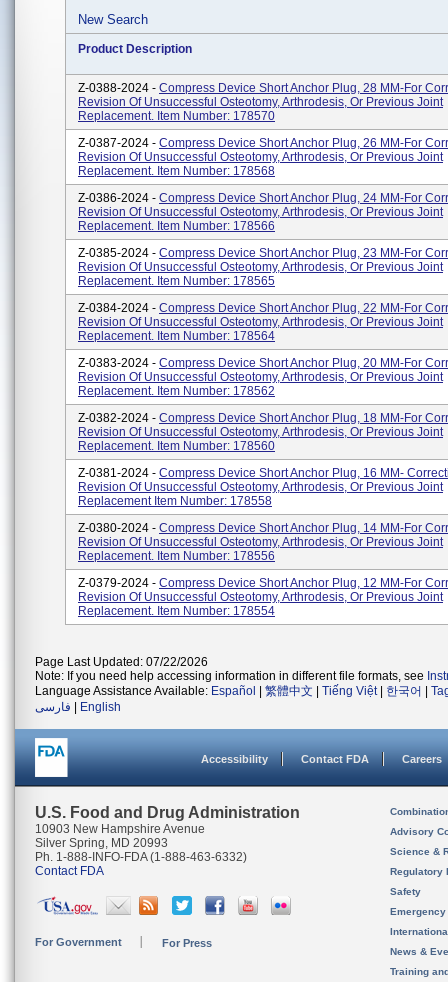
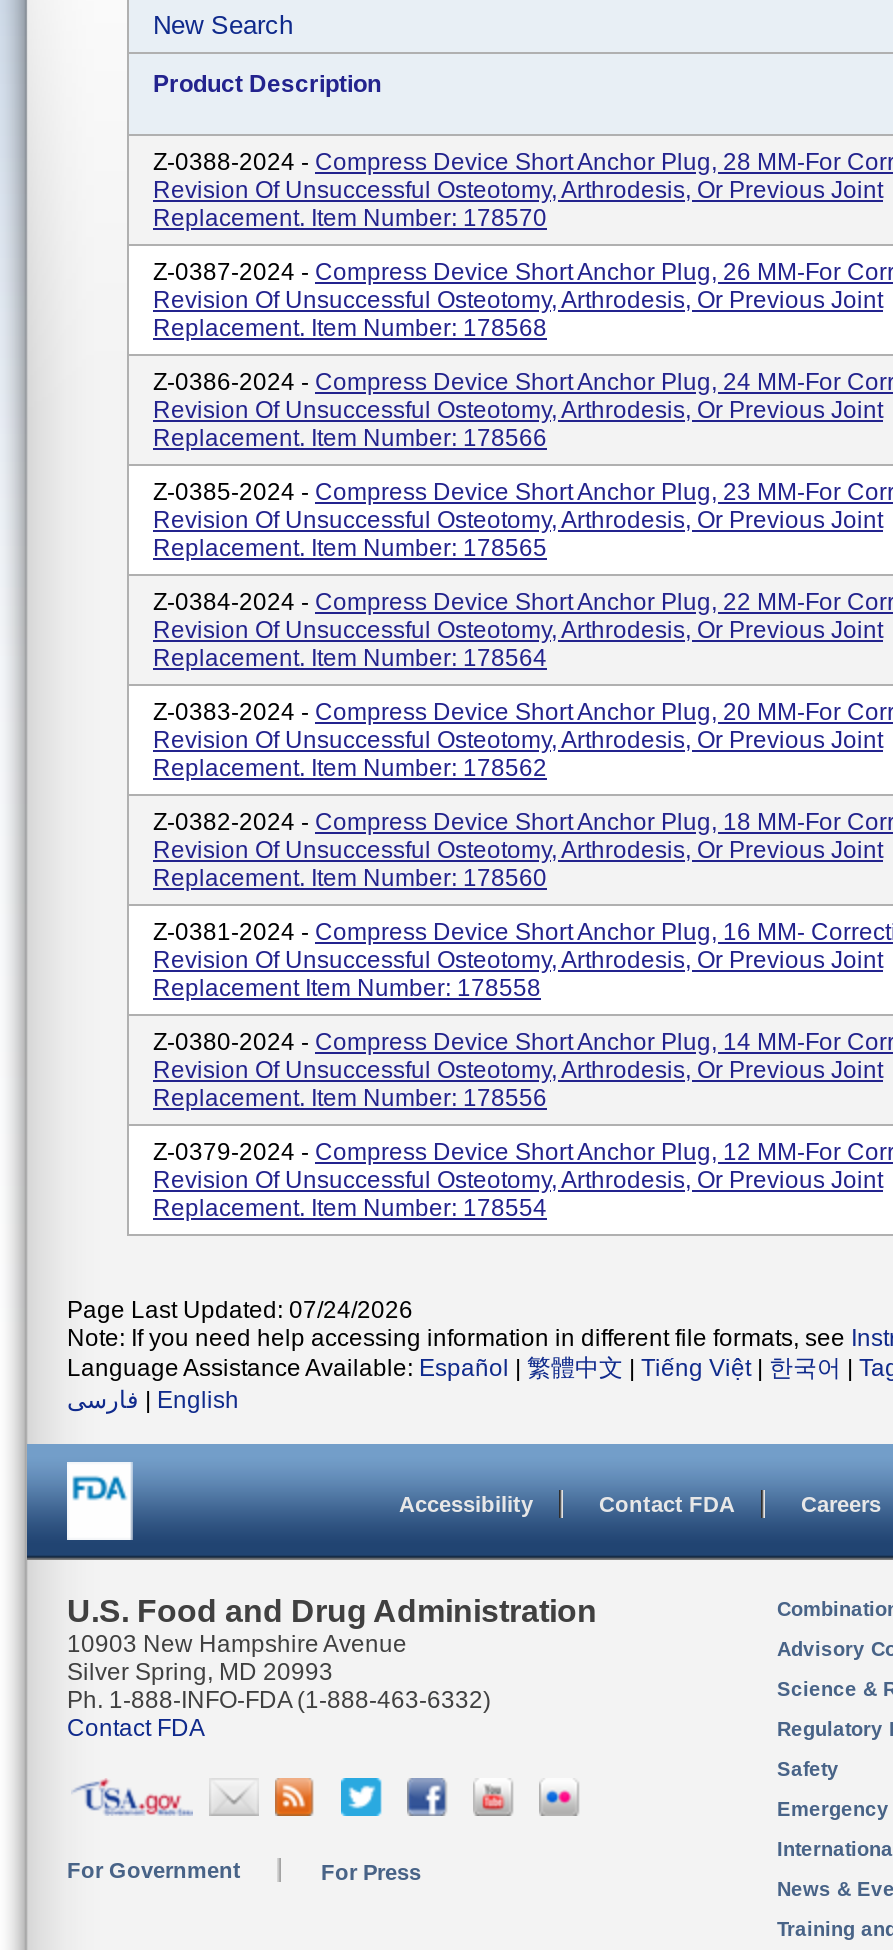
[35,655,208,669] Page Last Updated: 07/22/2026 -> [67,1296,413,1324] Page Last Updated: 07/24/2026

